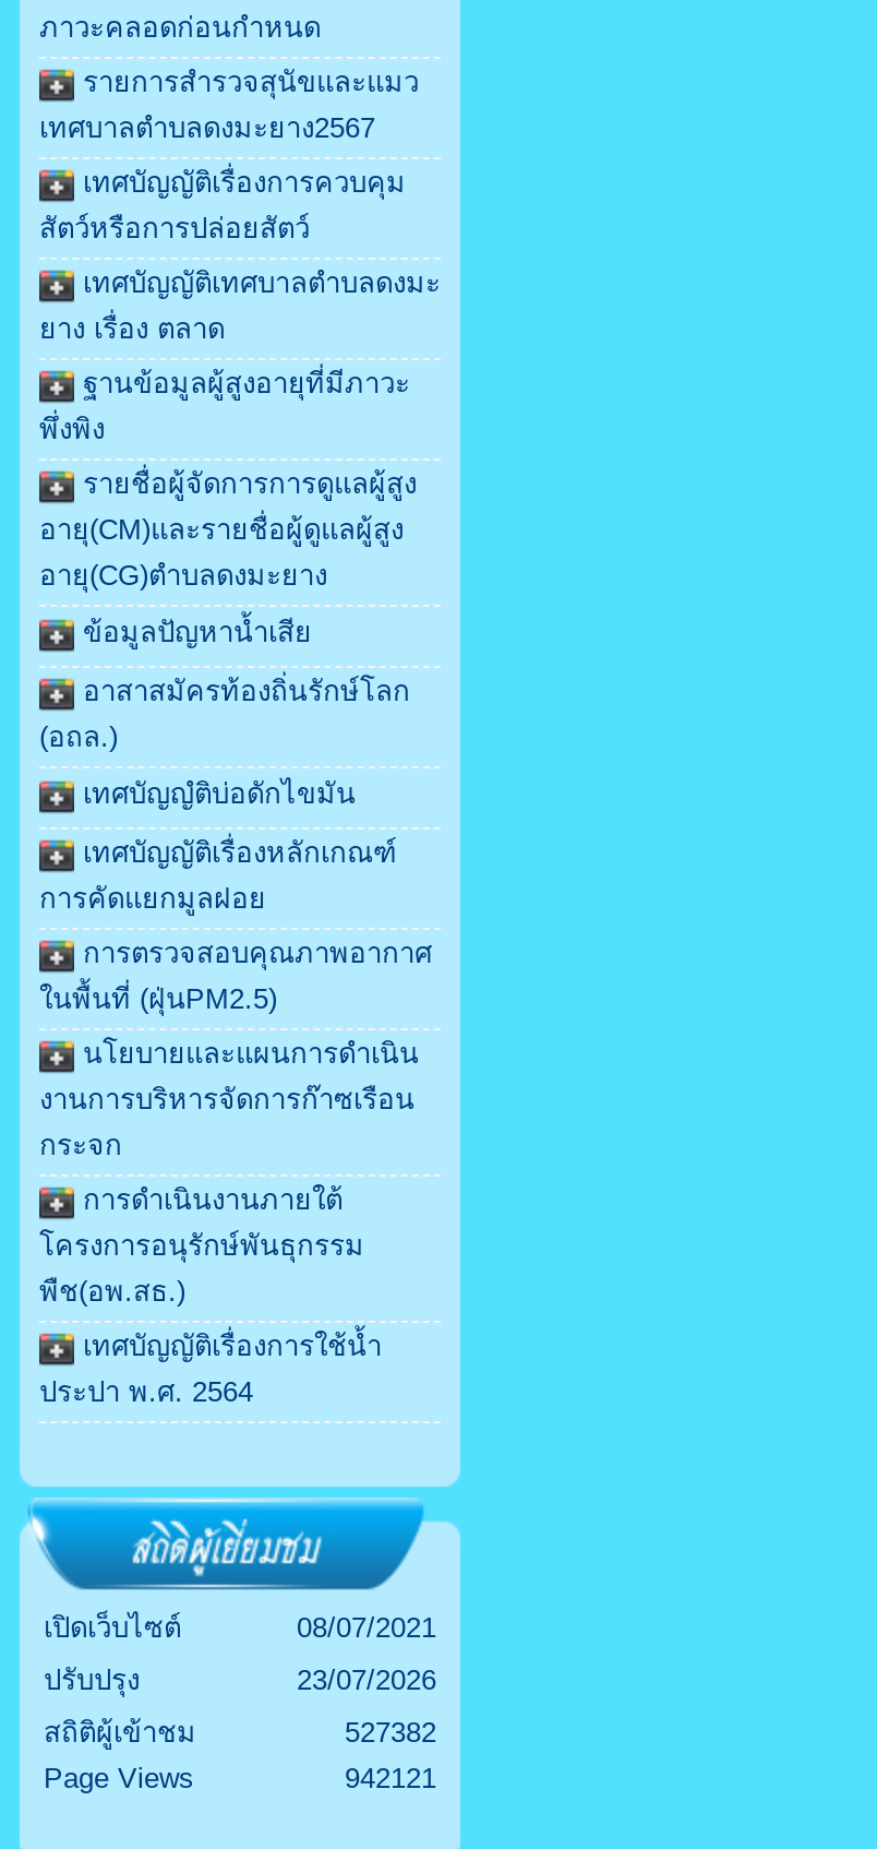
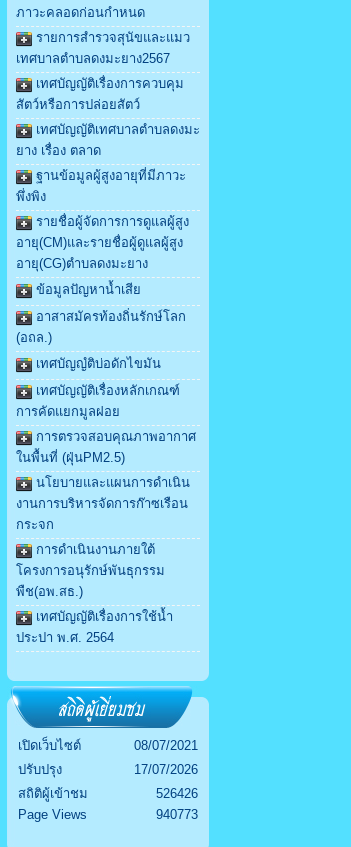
[297,1663,436,1696] 23/07/2026 -> [134,762,198,777] 17/07/2026
[345,1716,436,1749] 527382 -> [156,786,198,801] 526426
[345,1762,436,1794] 942121 -> [156,807,198,822] 940773

